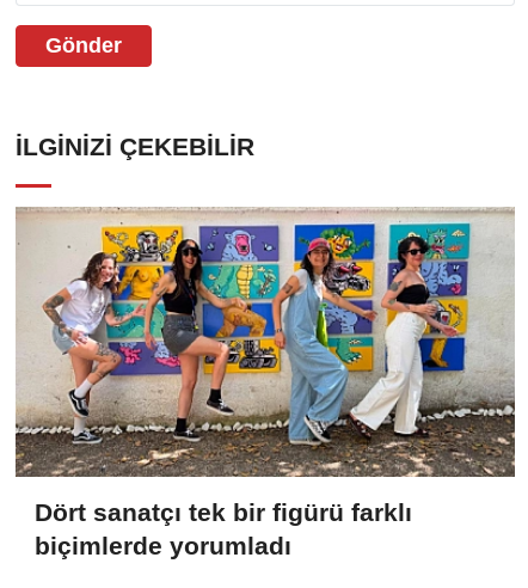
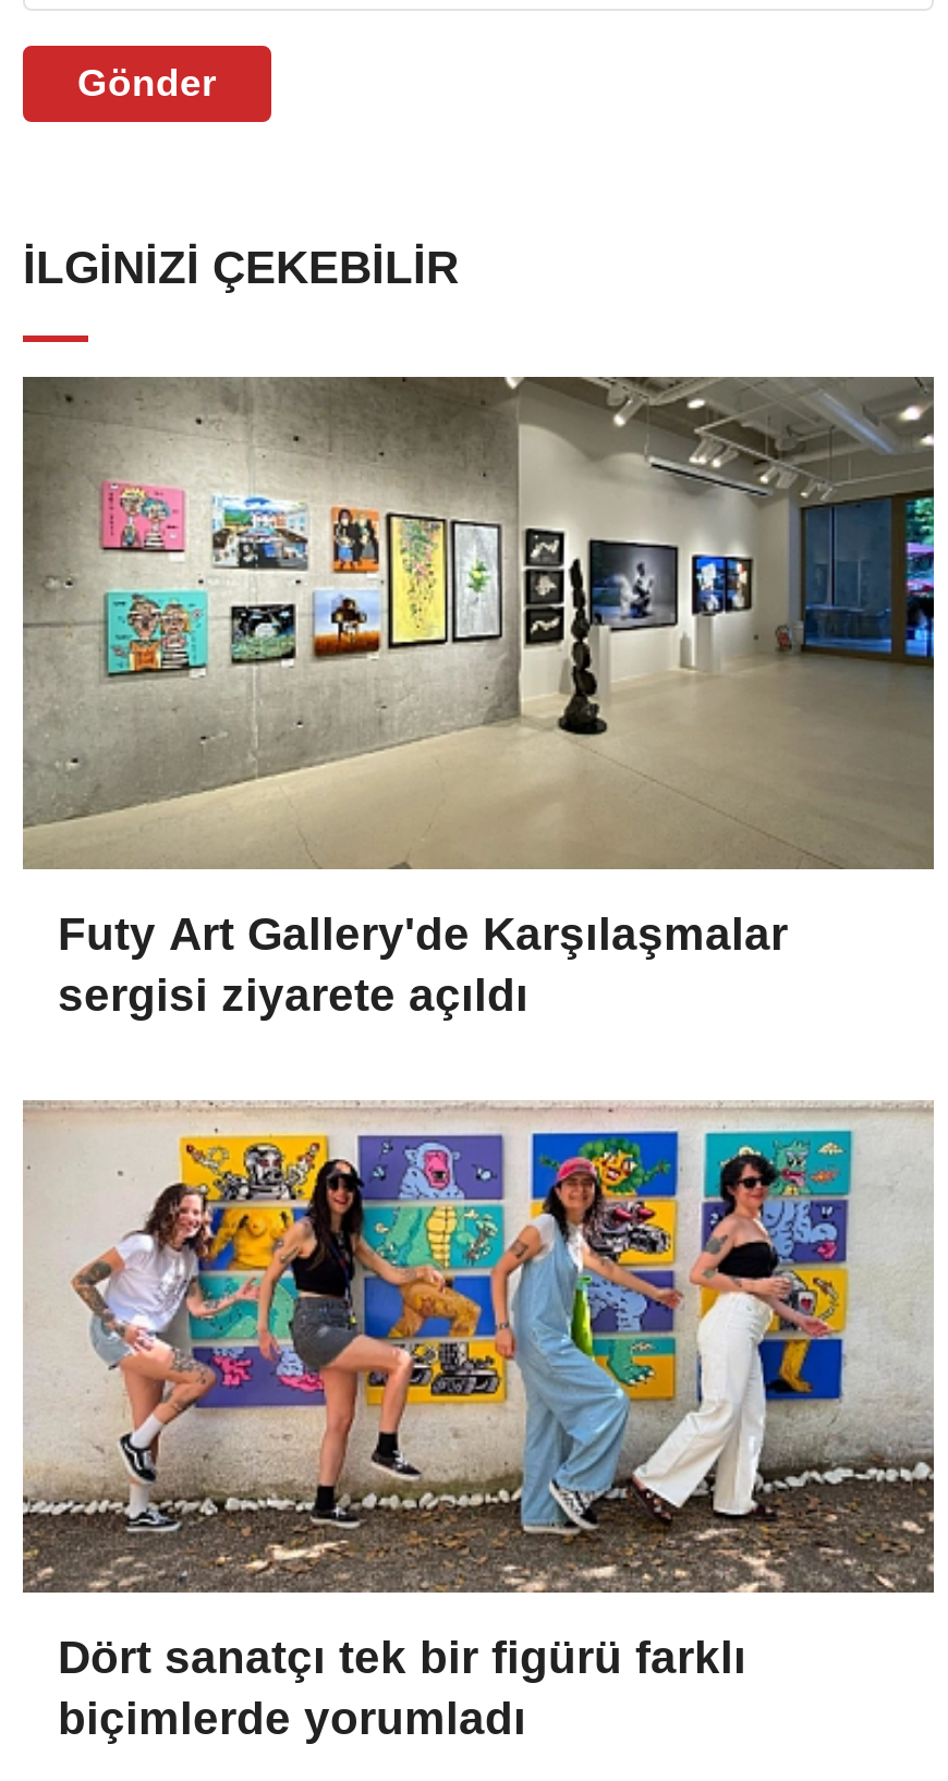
none -> [23,375,936,1020] [image] | Futy Art Gallery'de Karşılaşmalar | sergisi ziyarete açıldı

